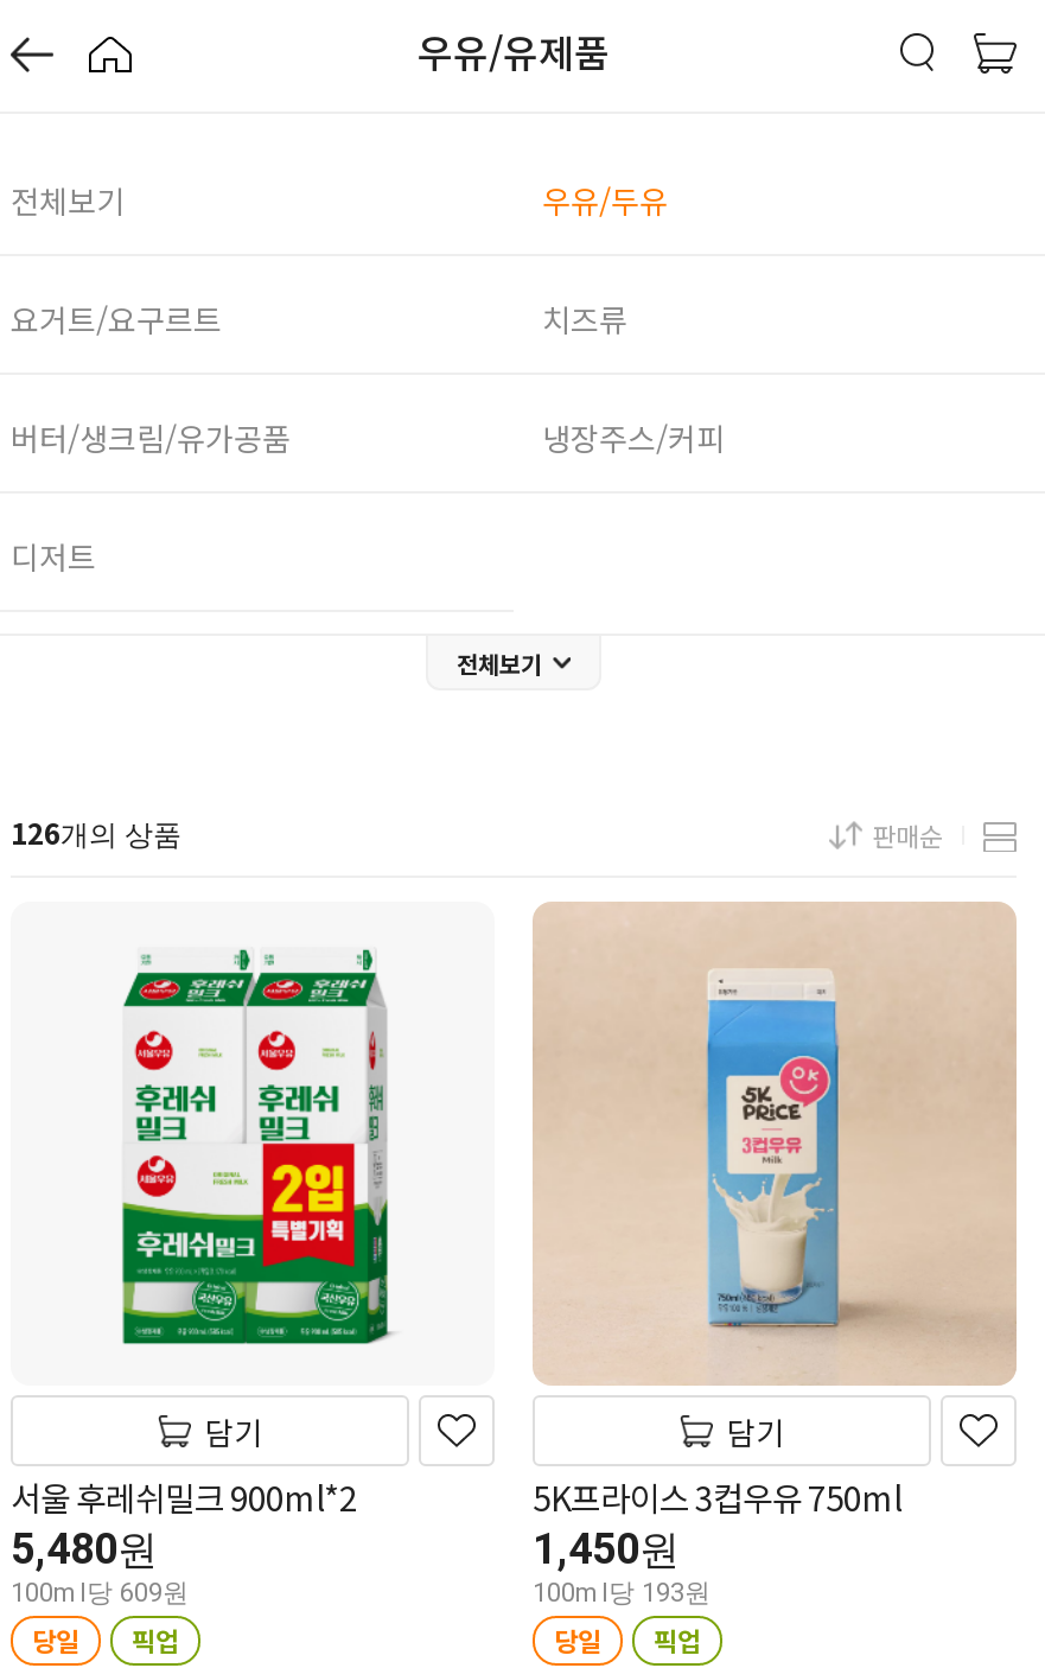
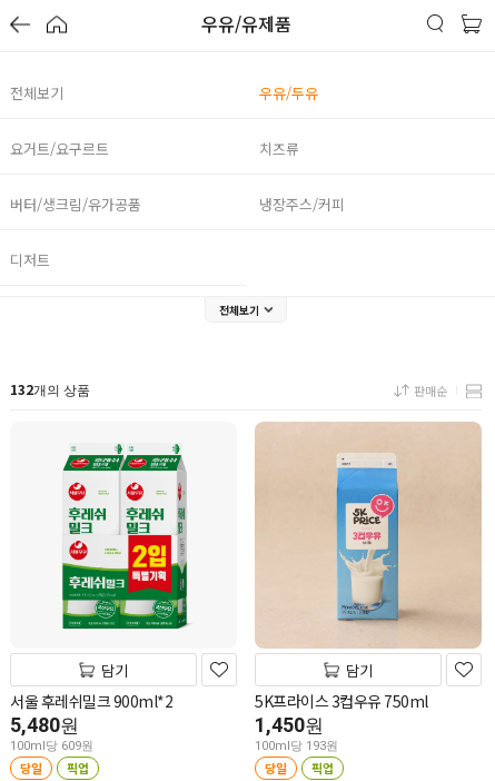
[11,811,181,852] 126개의 상품 -> [10,379,90,398] 132개의 상품

